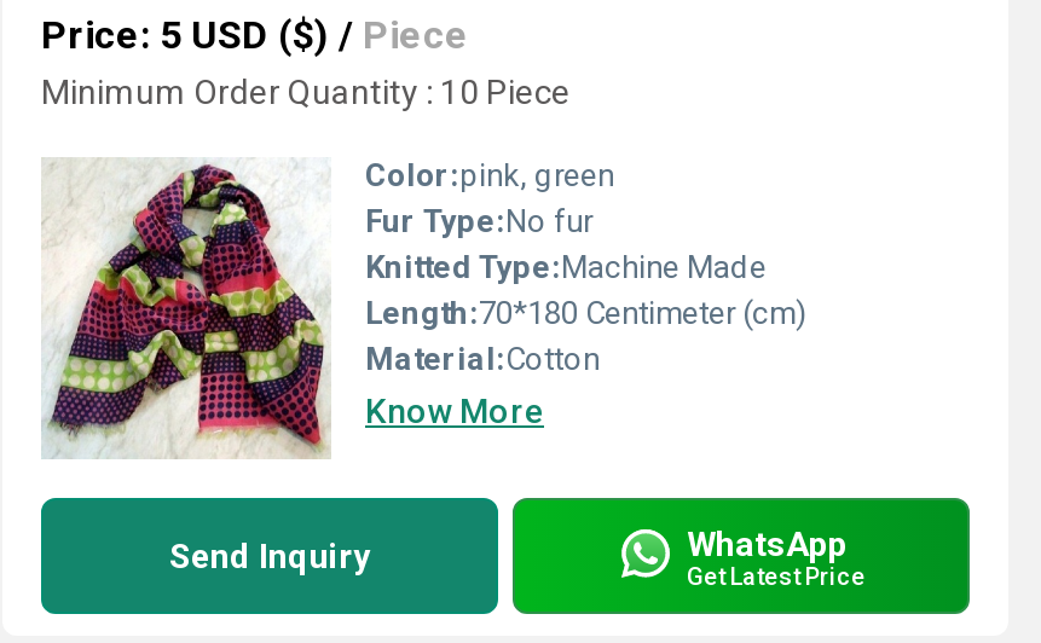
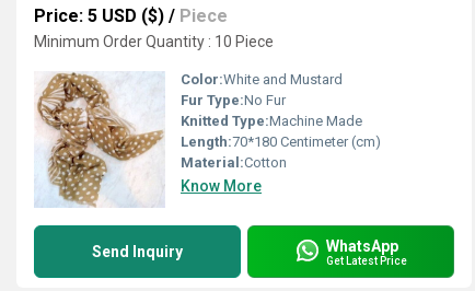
[44,157,614,459] [image] | Color:pink, green | Fur Type:No fur -> [36,71,343,207] [image] | Color:White and Mustard | Fur Type:No Fur

